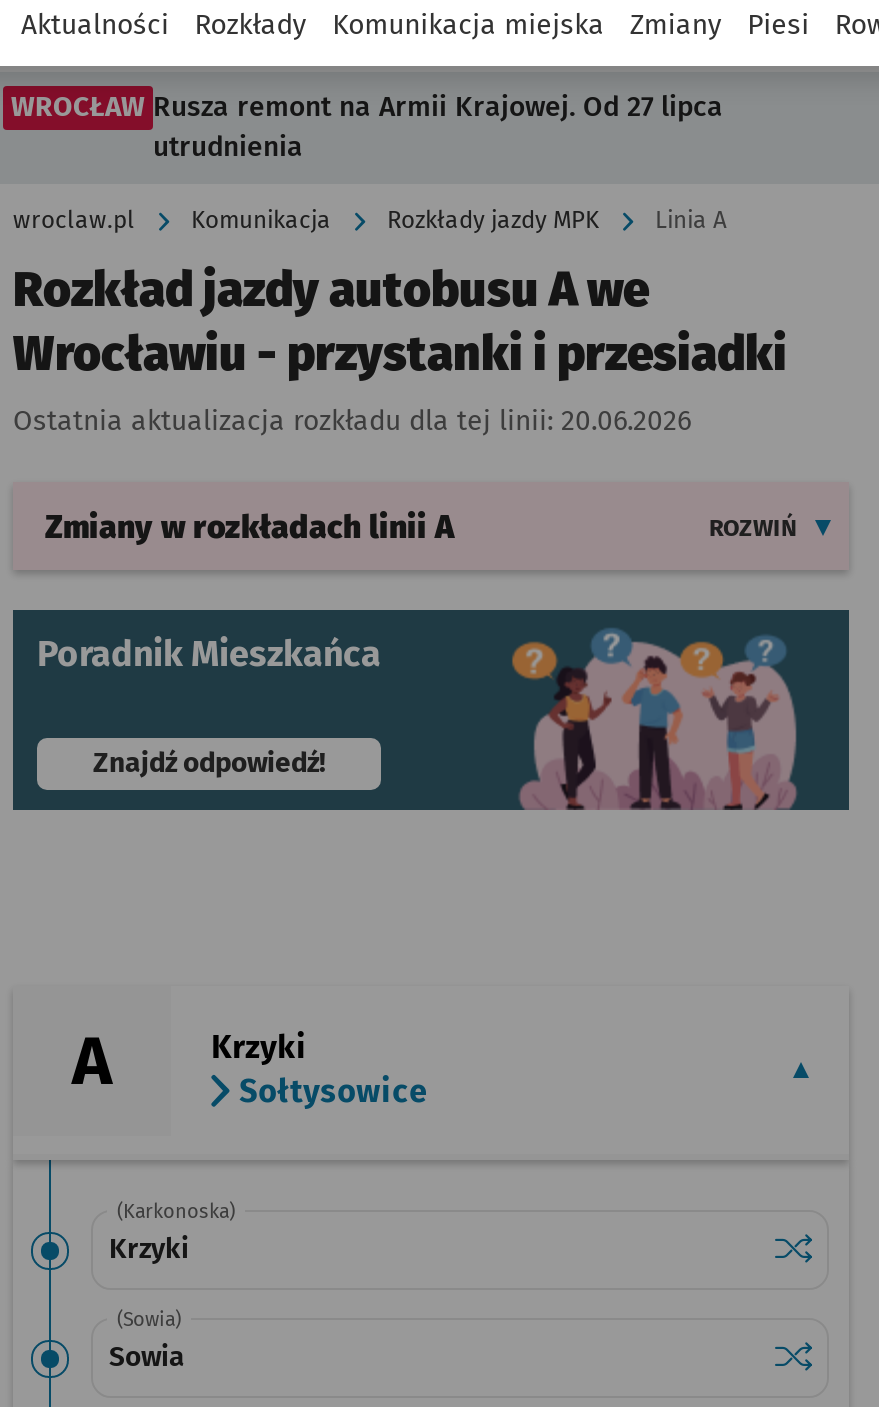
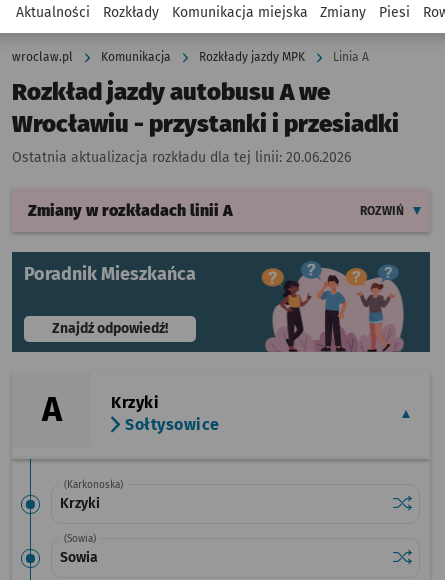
[11,90,723,164] WROCŁAW Rusza remont na Armii Krajowej. Od 27 lipca | utrudnienia -> none

